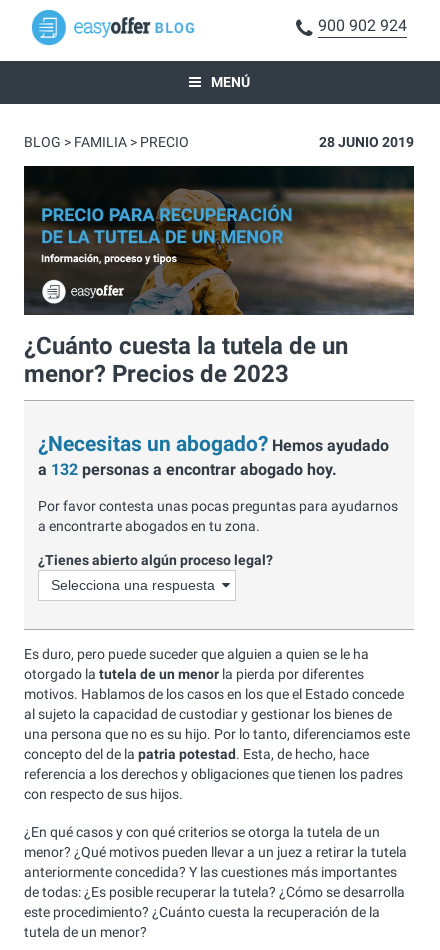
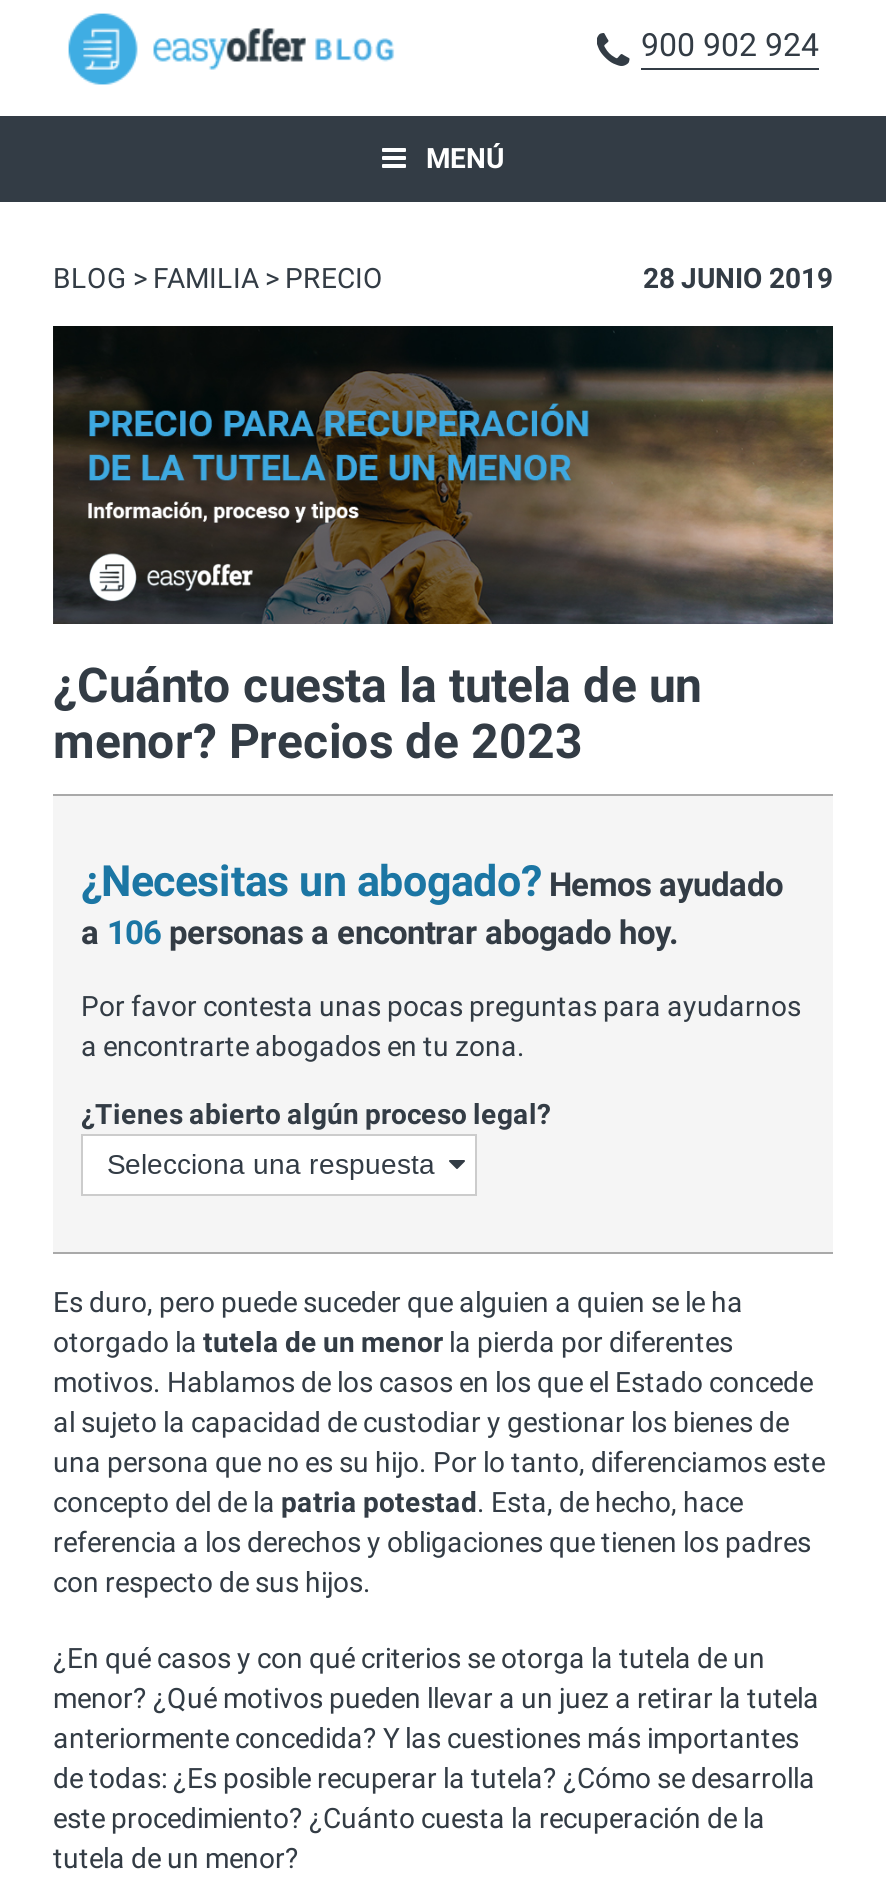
[38,460,337,479] a 132 personas a encontrar abogado hoy. -> [81,913,679,951] a 106 personas a encontrar abogado hoy.

